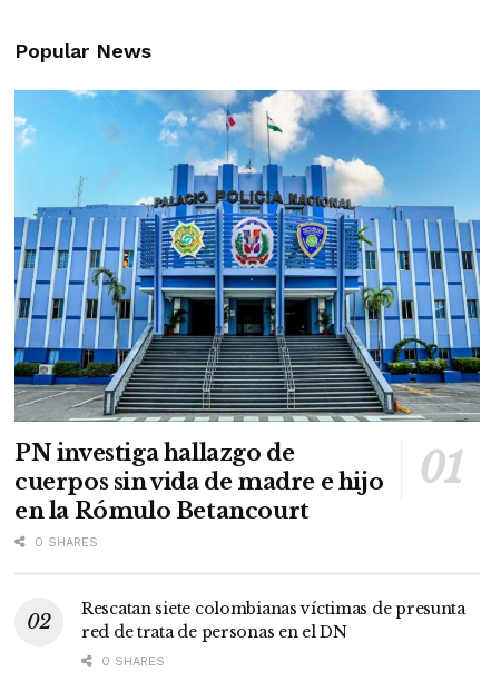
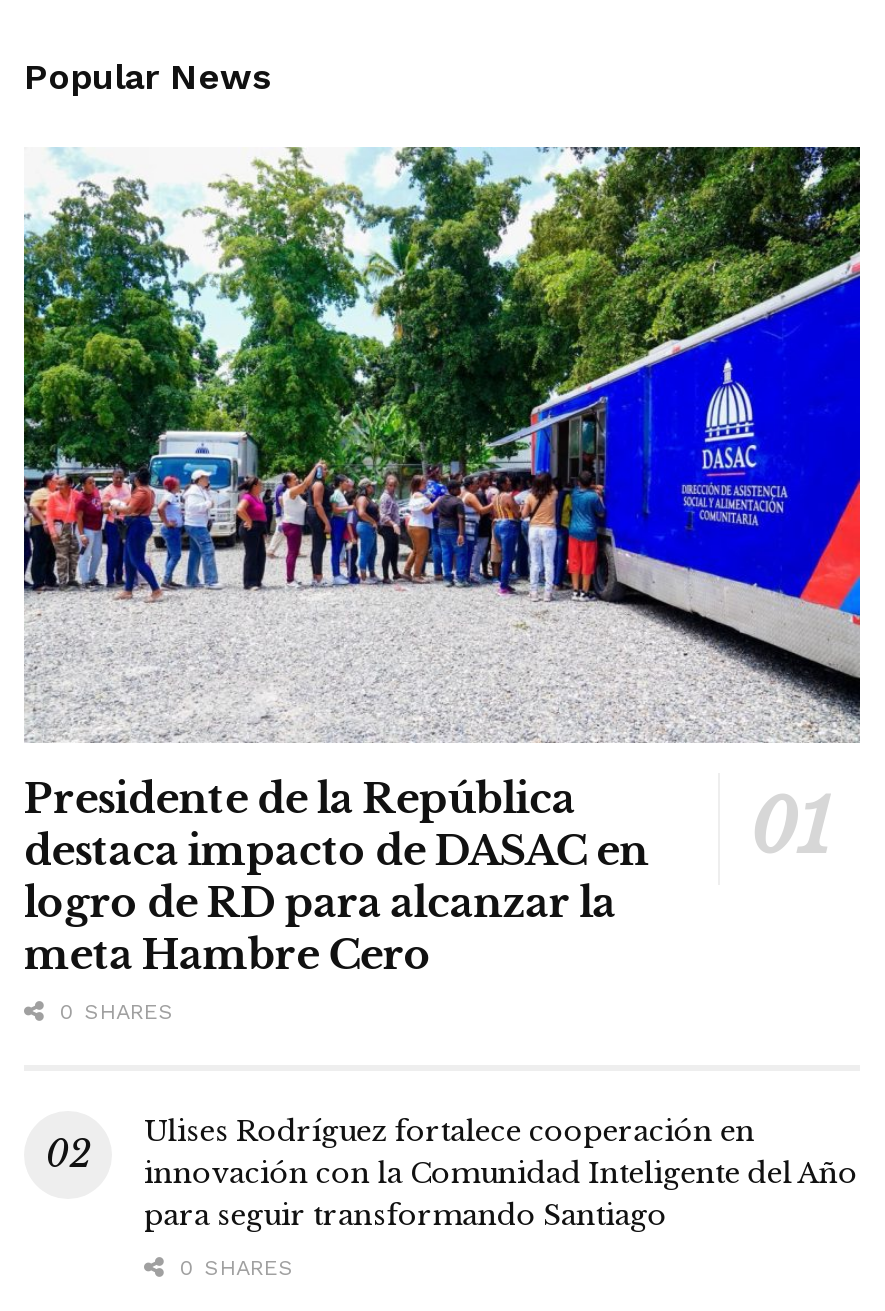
[13,89,481,525] [image] | PN investiga hallazgo de | cuerpos sin vida de madre e hijo | en la Rómulo Betancourt -> [22,145,862,980] [image] | Presidente de la República | destaca impacto de DASAC en | logro de RD para alcanzar la | meta Hambre Cero
[81,599,465,642] Rescatan siete colombianas víctimas de presunta | red de trata de personas en el DN -> [144,1114,858,1234] Ulises Rodríguez fortalece cooperación en | innovación con la Comunidad Inteligente del Año | para seguir transformando Santiago

